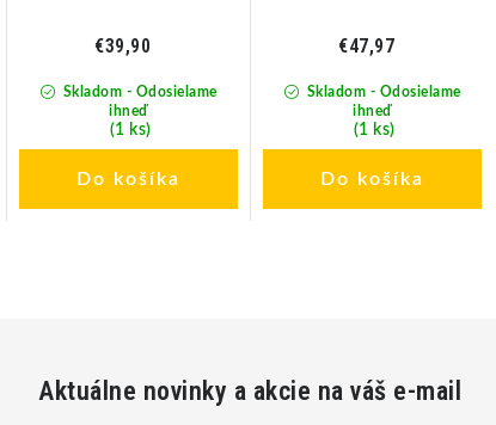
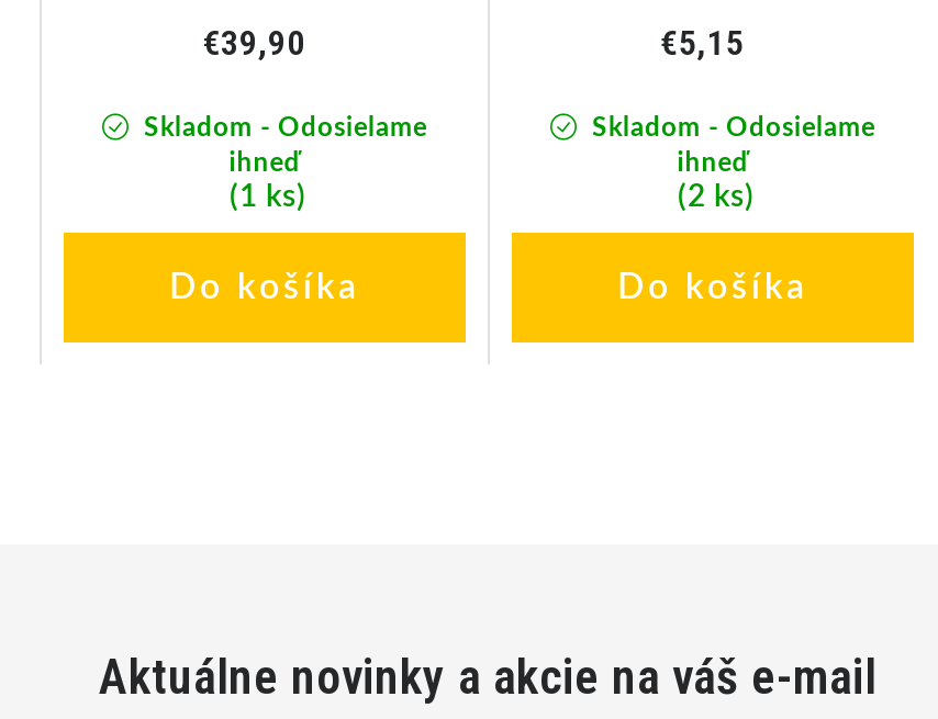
[338,35,394,57] €47,97 -> [659,22,744,64] €5,15
[353,122,395,138] (1 ks) -> [678,182,755,213] (2 ks)

